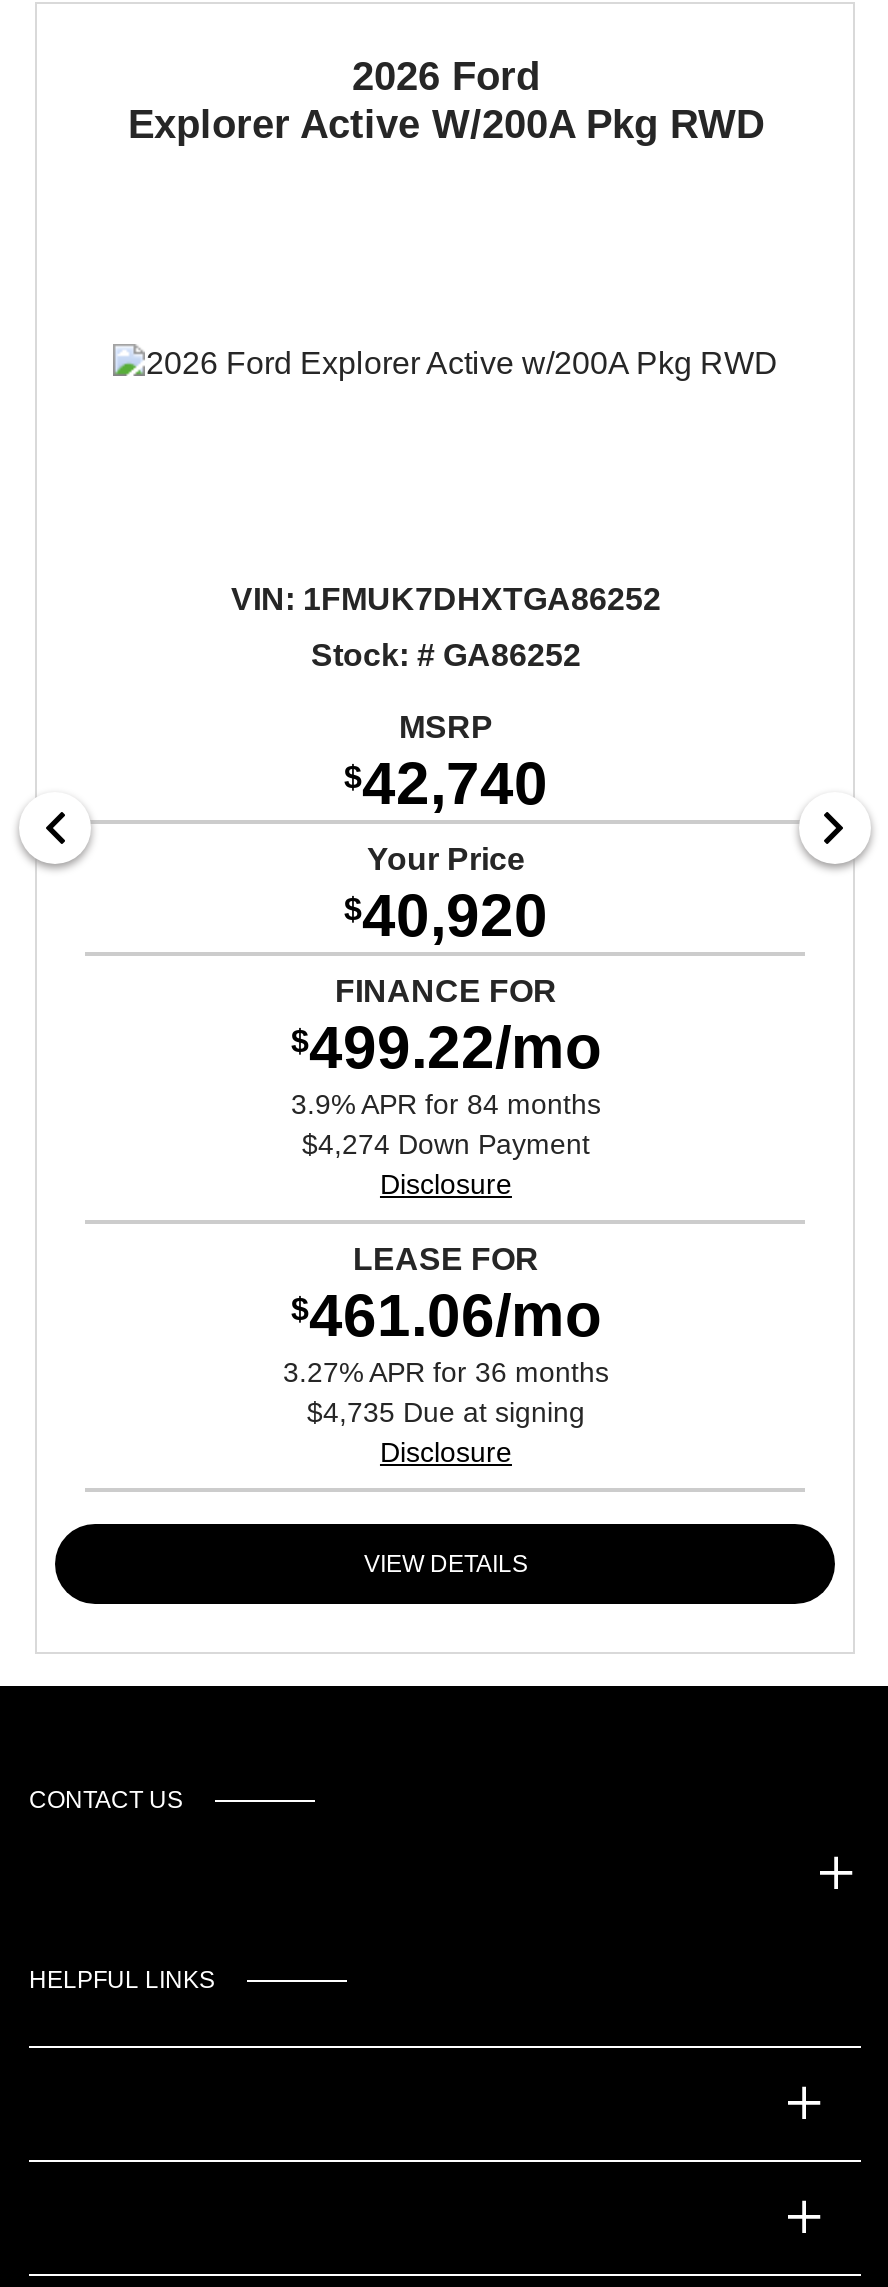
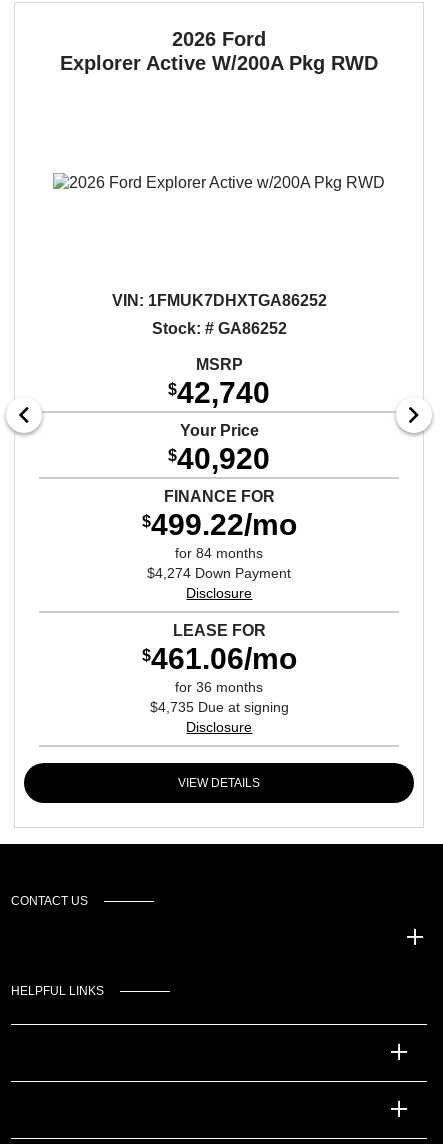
[291,1089,601,1121] 3.9% APR for 84 months -> [175,545,263,561] for 84 months
[283,1357,609,1389] 3.27% APR for 36 months -> [175,679,263,695] for 36 months

